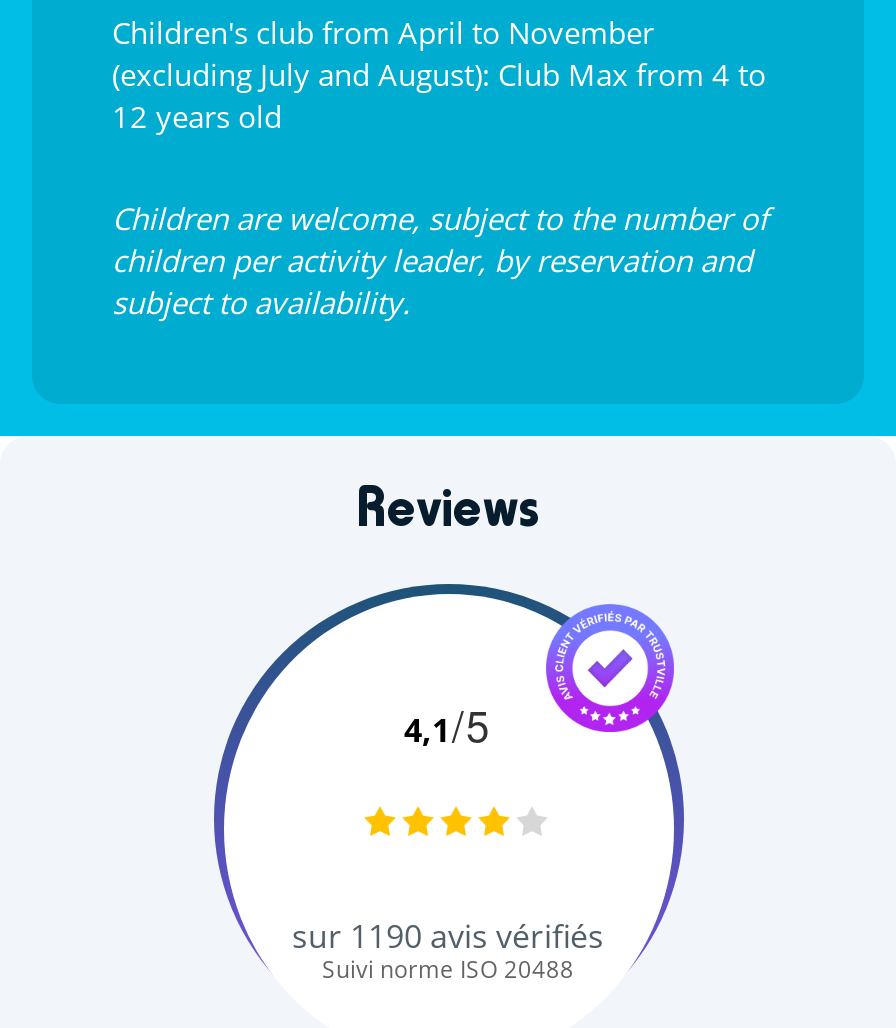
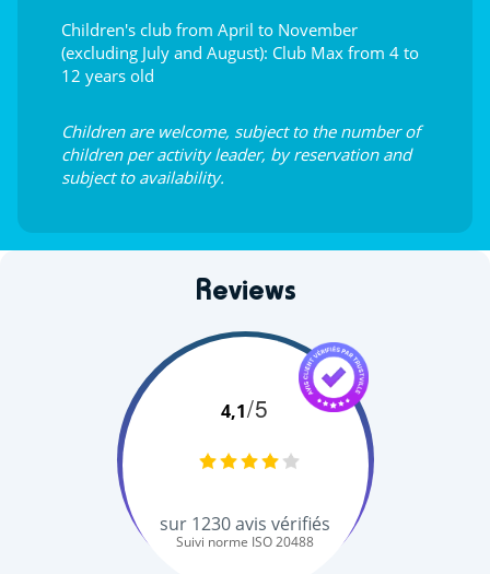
[292,914,604,958] sur 1190 avis vérifiés -> [160,512,330,536] sur 1230 avis vérifiés

